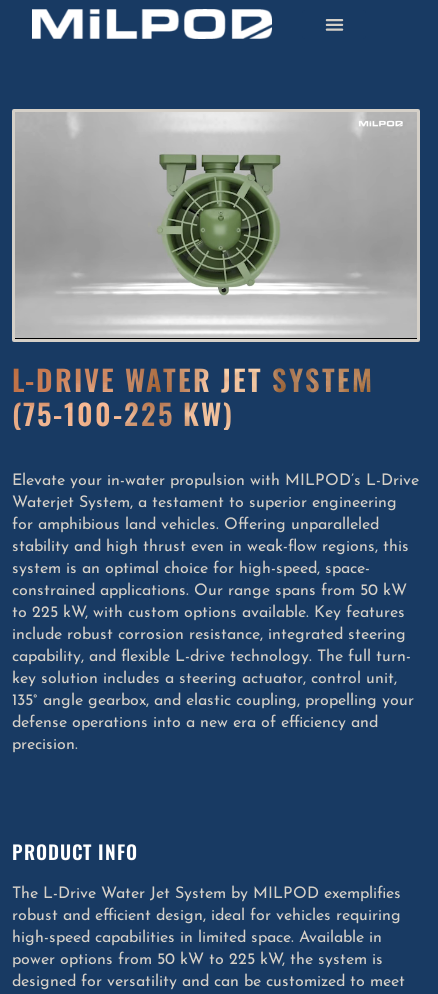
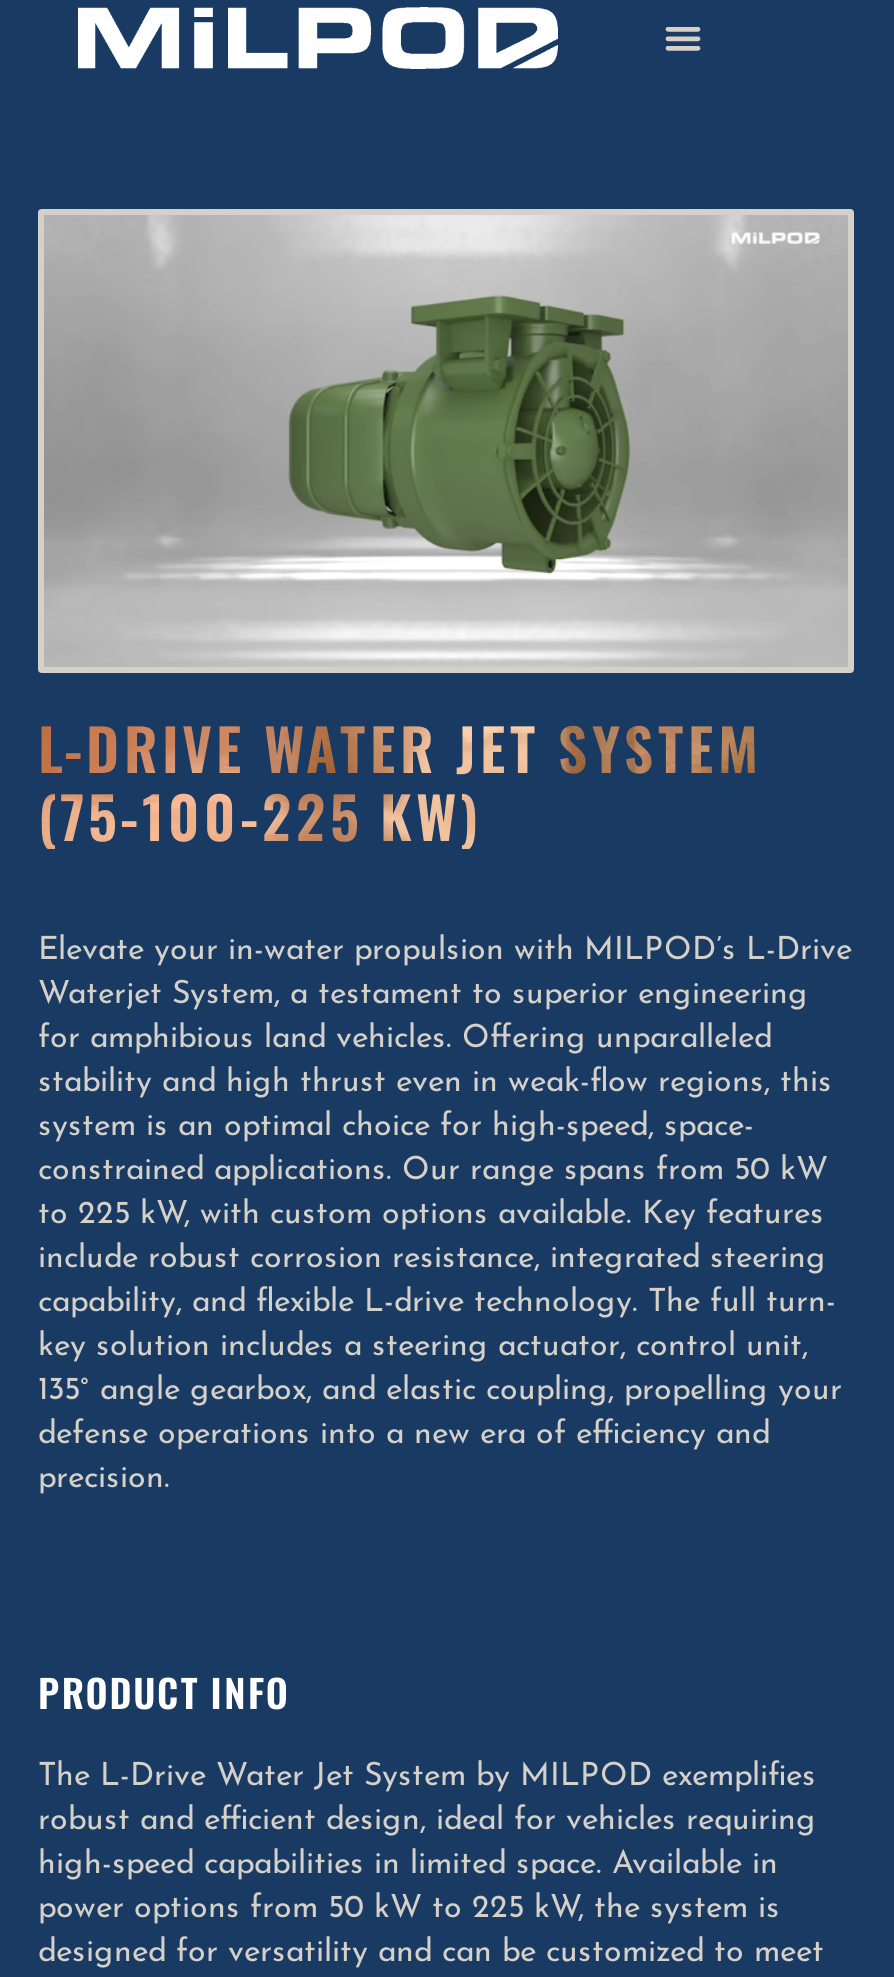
[138,154,307,296] [image] -> [288,295,630,581] [image]

